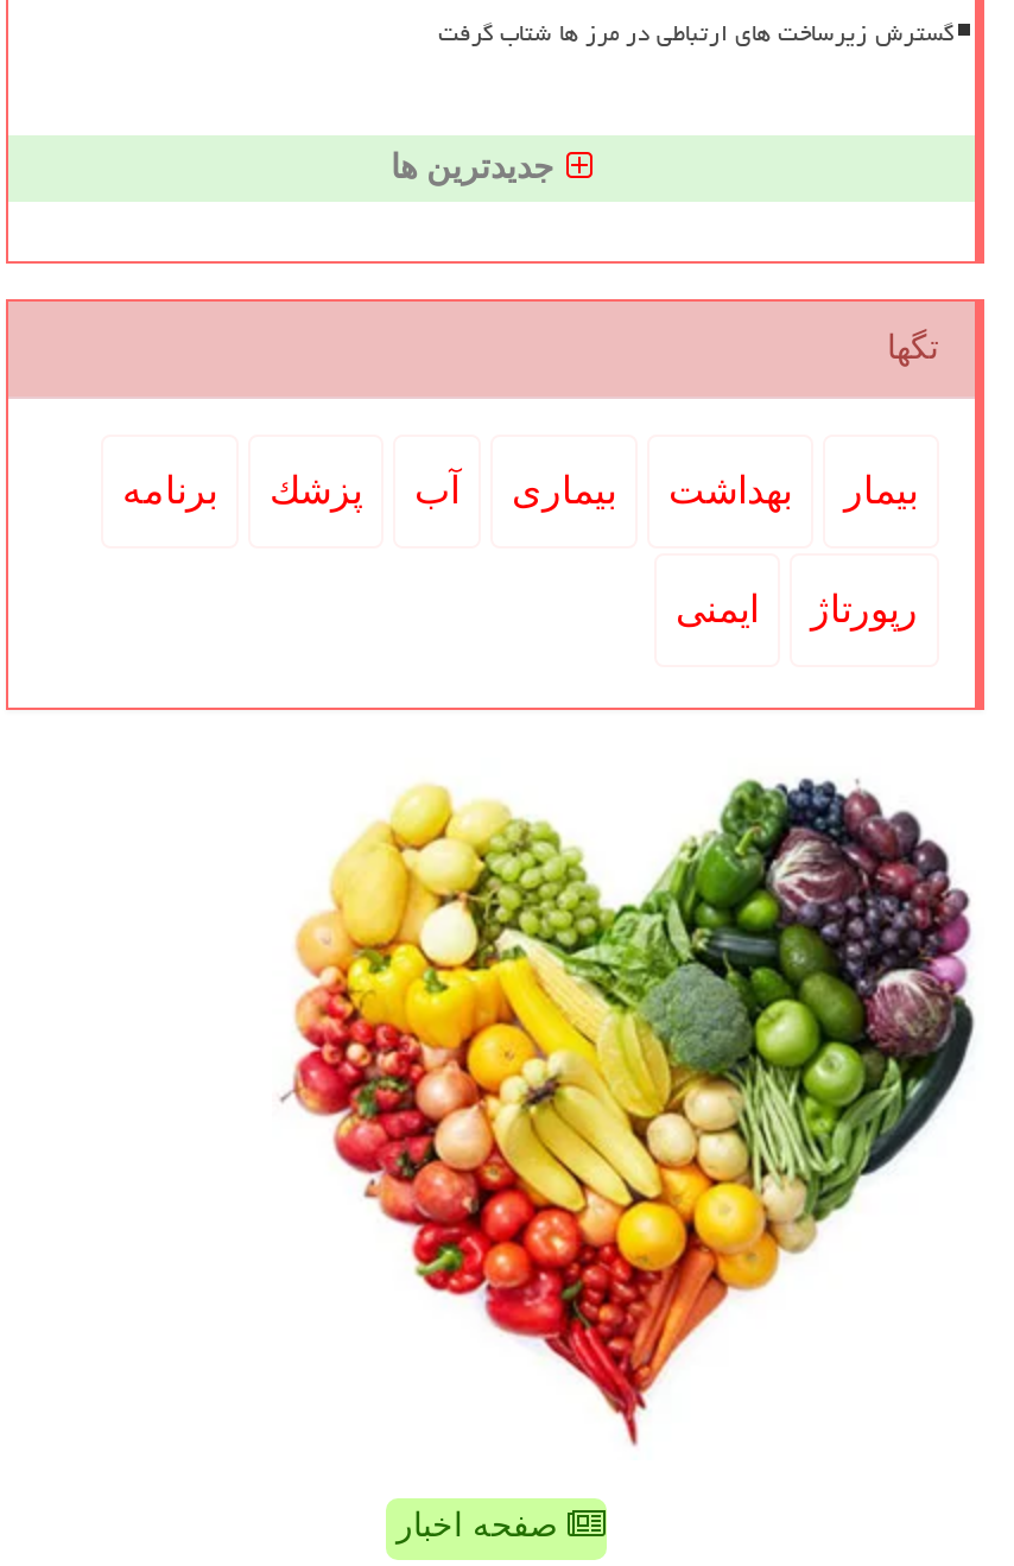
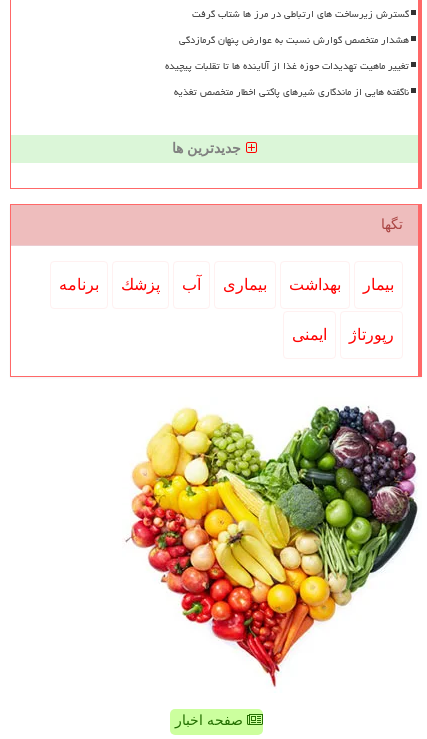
none -> [165,30,409,102] هشدار متخصص گوارش نسبت به عوارض پنهان گرمازدگی | تغییر ماهیت تهدیدات حوزه غذا از آلاینده ها تا تقلبات پیچیده | ناگفته هایی از ماندگاری شیرهای پاکتی اخطار متخصص تغذیه

